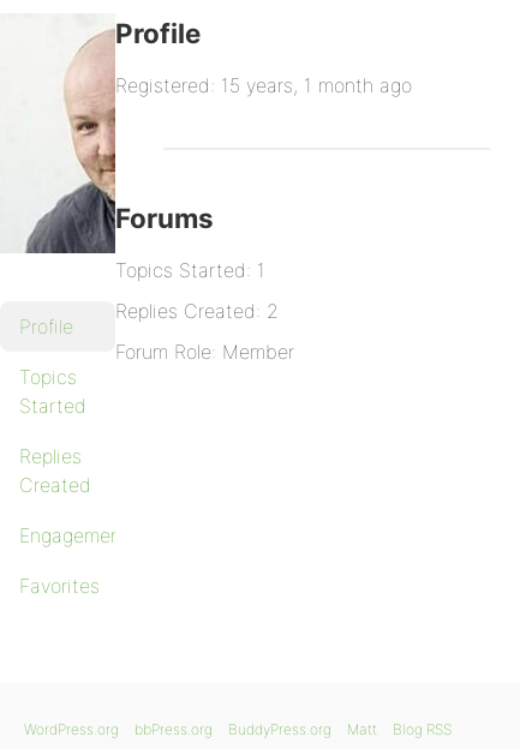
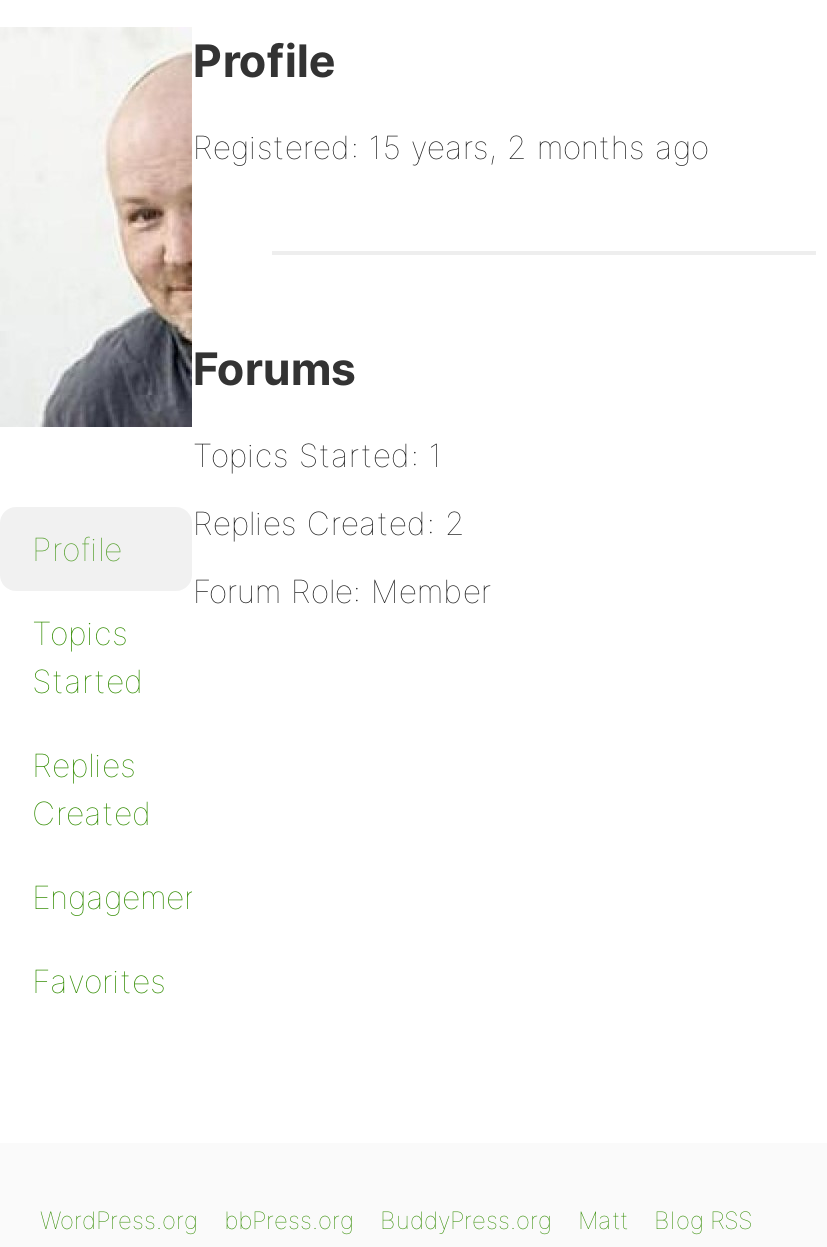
[116,73,412,97] Registered: 15 years, 1 month ago -> [193,127,709,167] Registered: 15 years, 2 months ago

